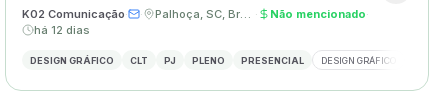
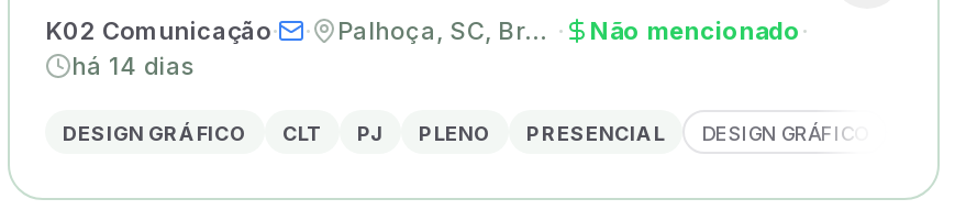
[34,23,90,37] há 12 dias -> [71,51,197,81] há 14 dias

